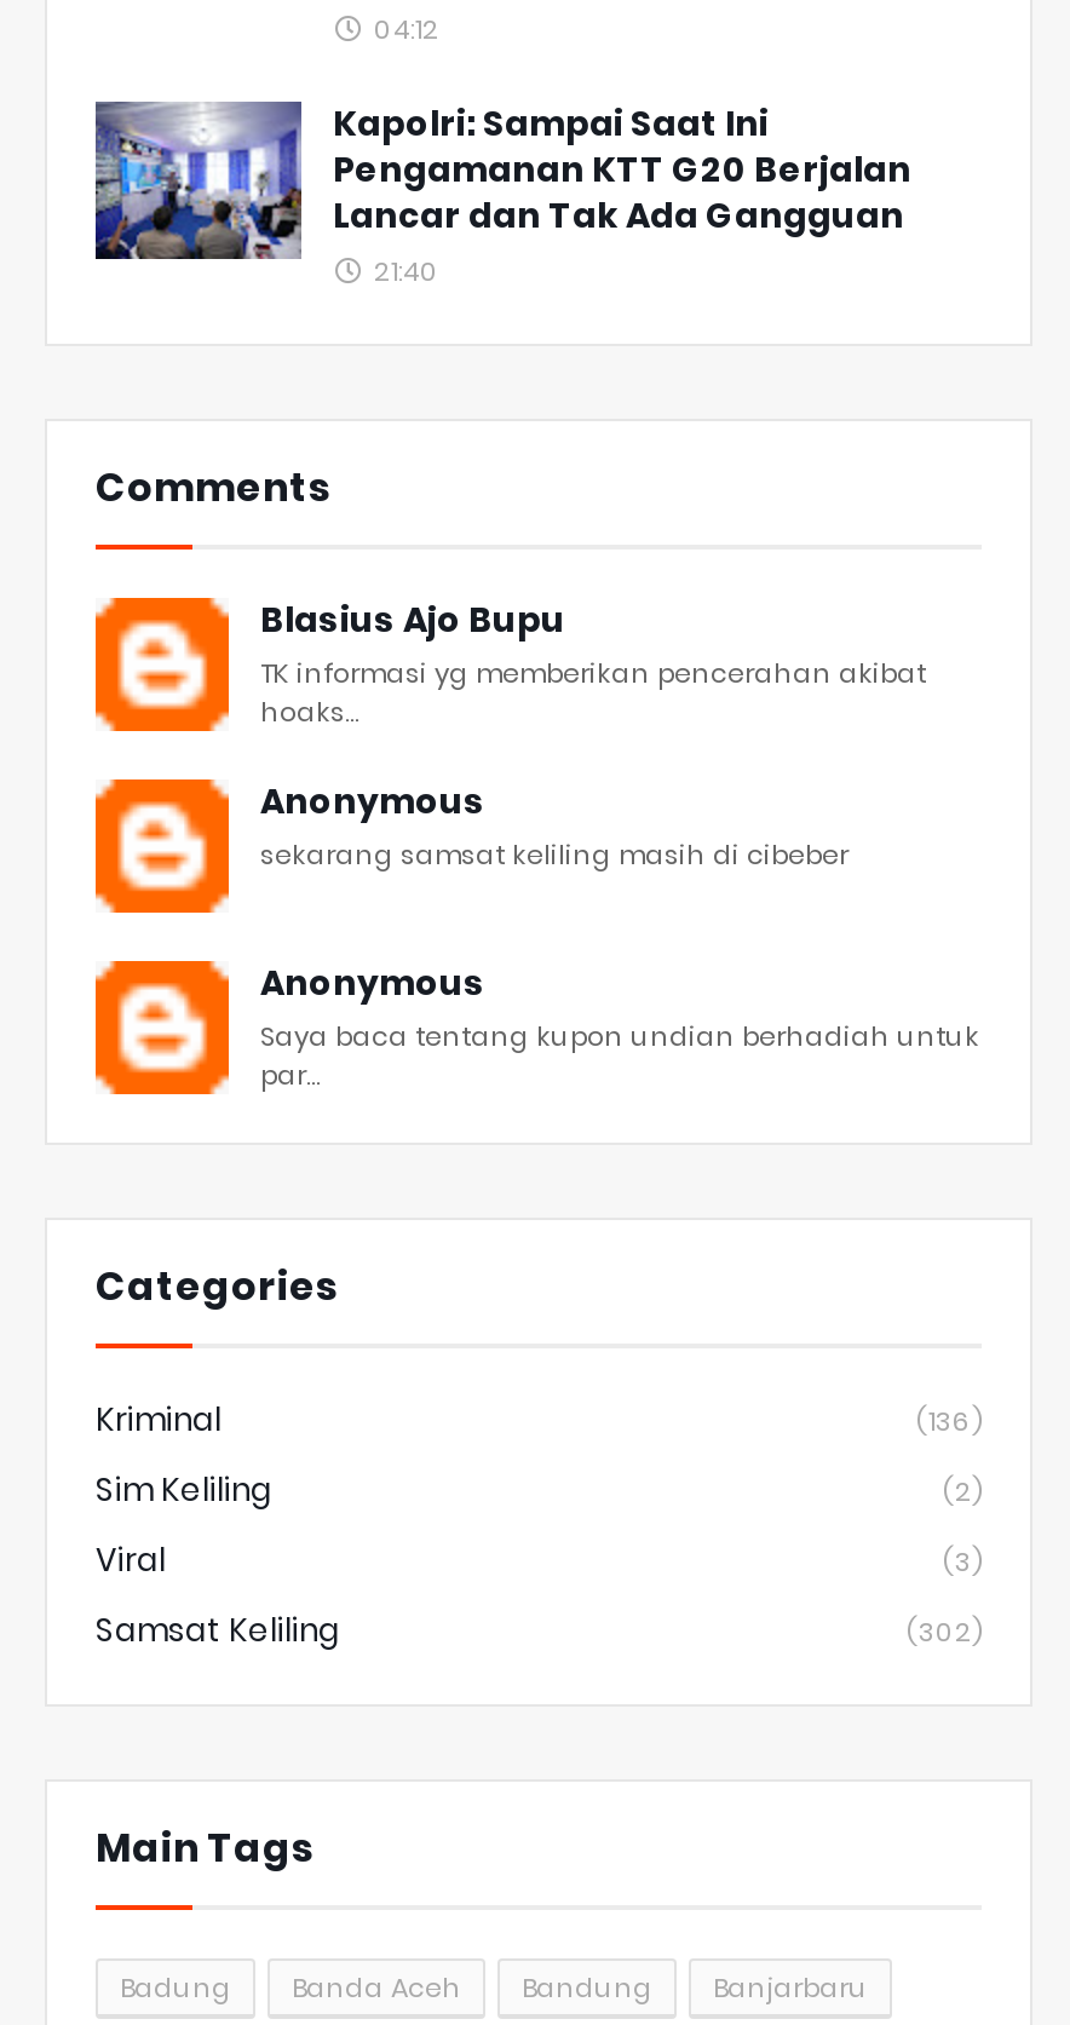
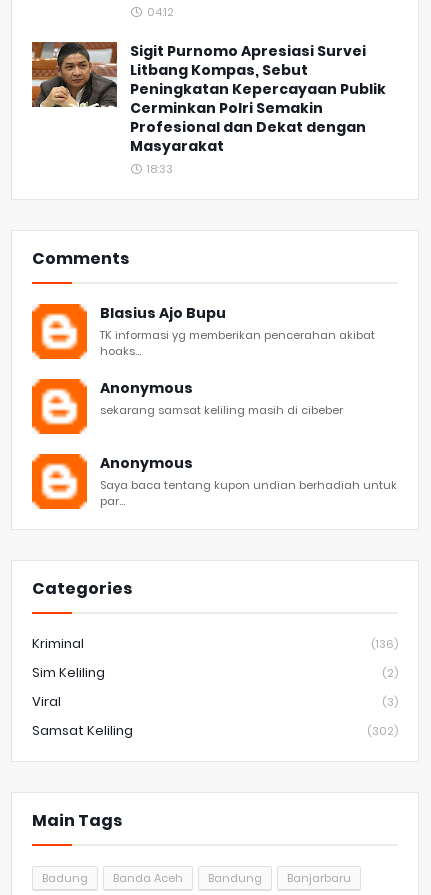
[93,99,911,290] [image] | Kapolri: Sampai Saat Ini | Pengamanan KTT G20 Berjalan | Lancar dan Tak Ada Gangguan | 21:40 -> [31,41,386,177] [image] | Sigit Purnomo Apresiasi Survei | Litbang Kompas, Sebut | Peningkatan Kepercayaan Publik | Cerminkan Polri Semakin | Profesional dan Dekat dengan | Masyarakat | 18:33

